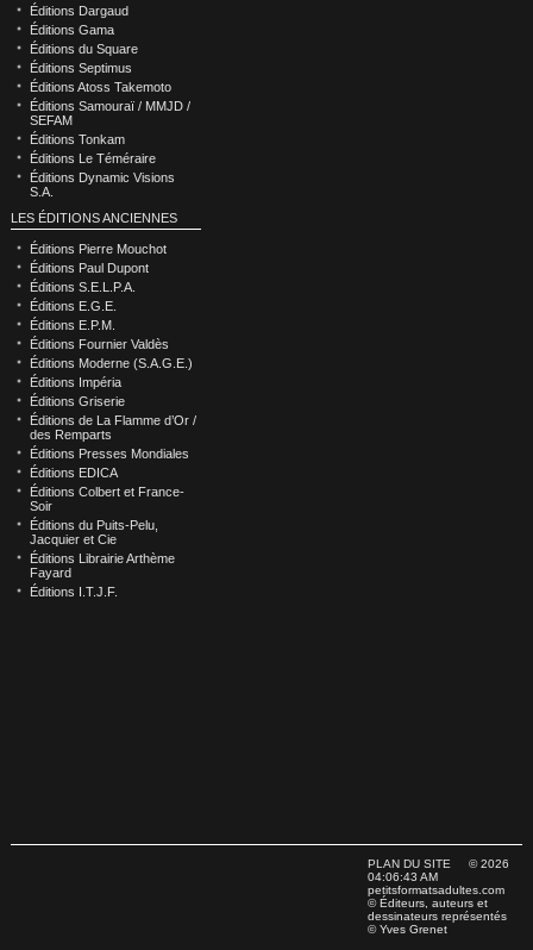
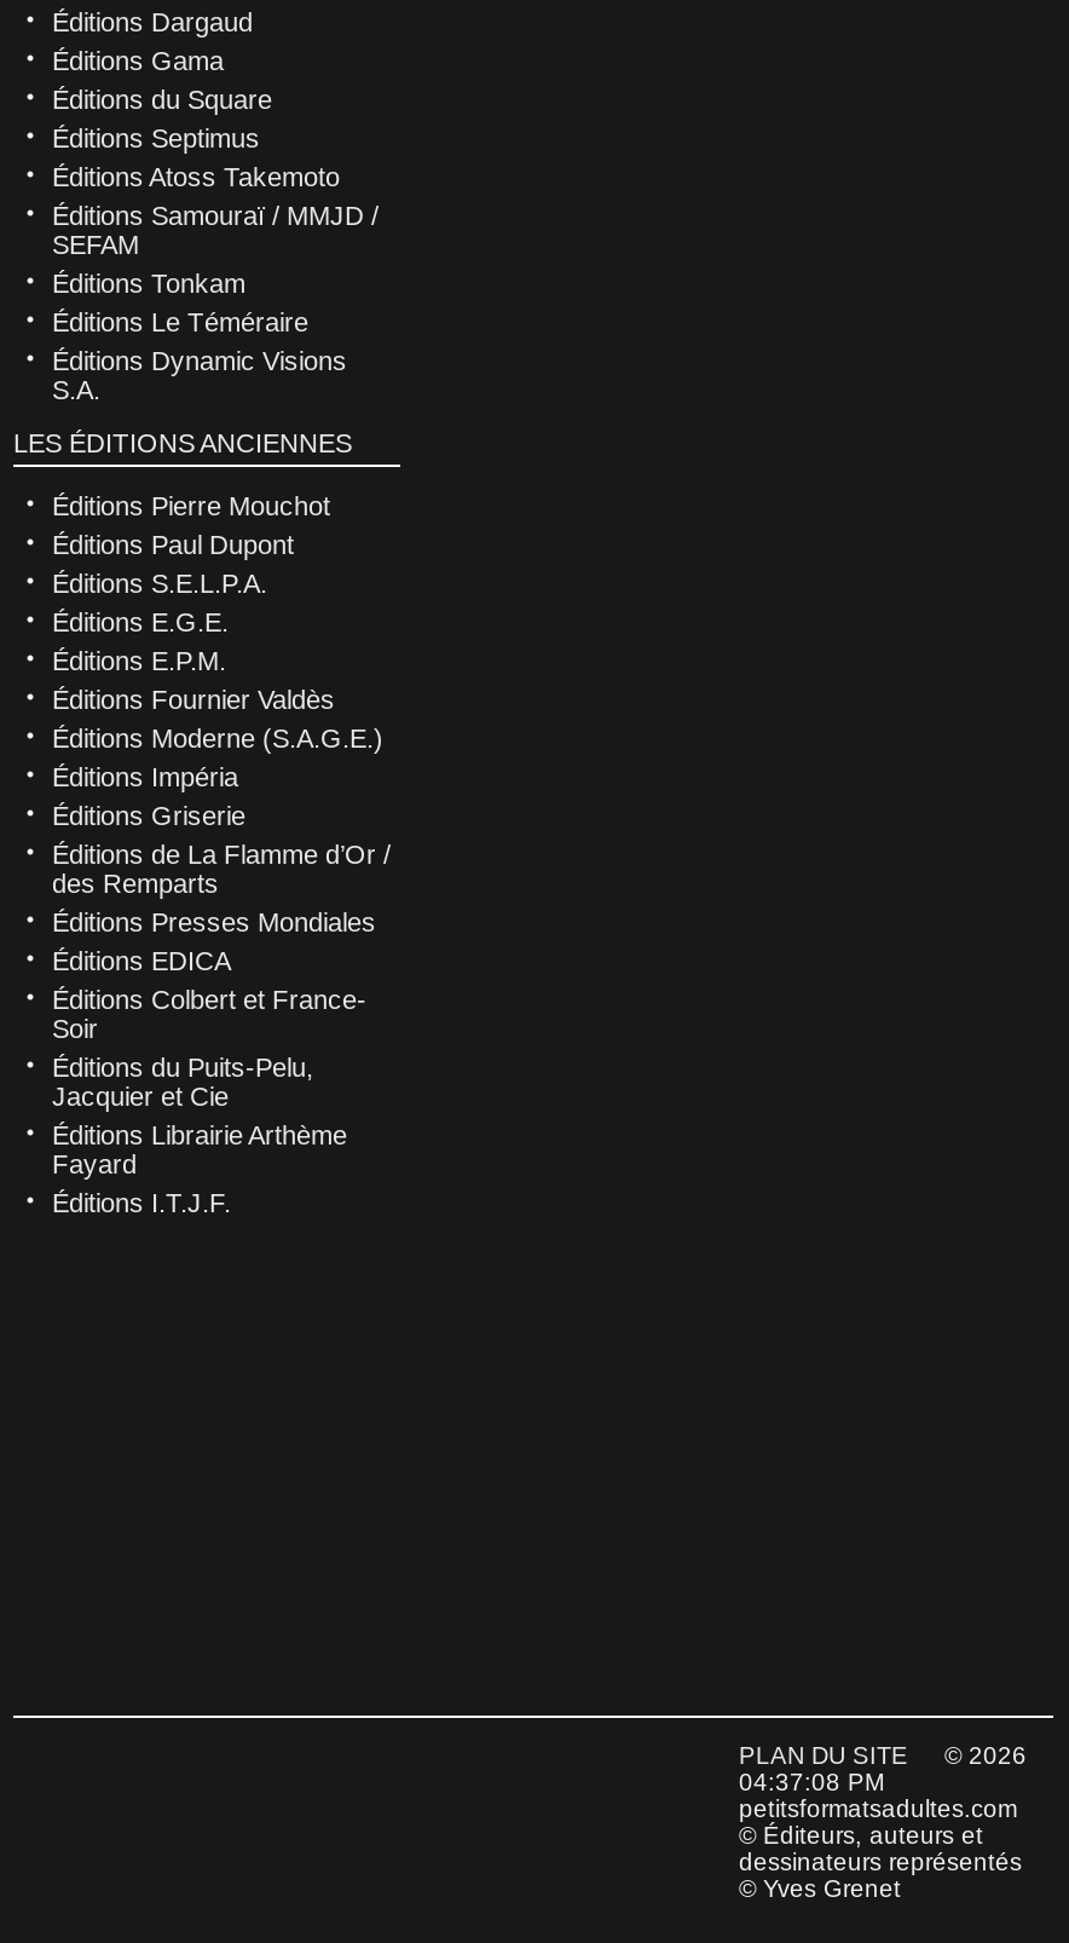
[368,870,438,883] 04:06:43 AM -> [739,1769,884,1795] 04:37:08 PM

